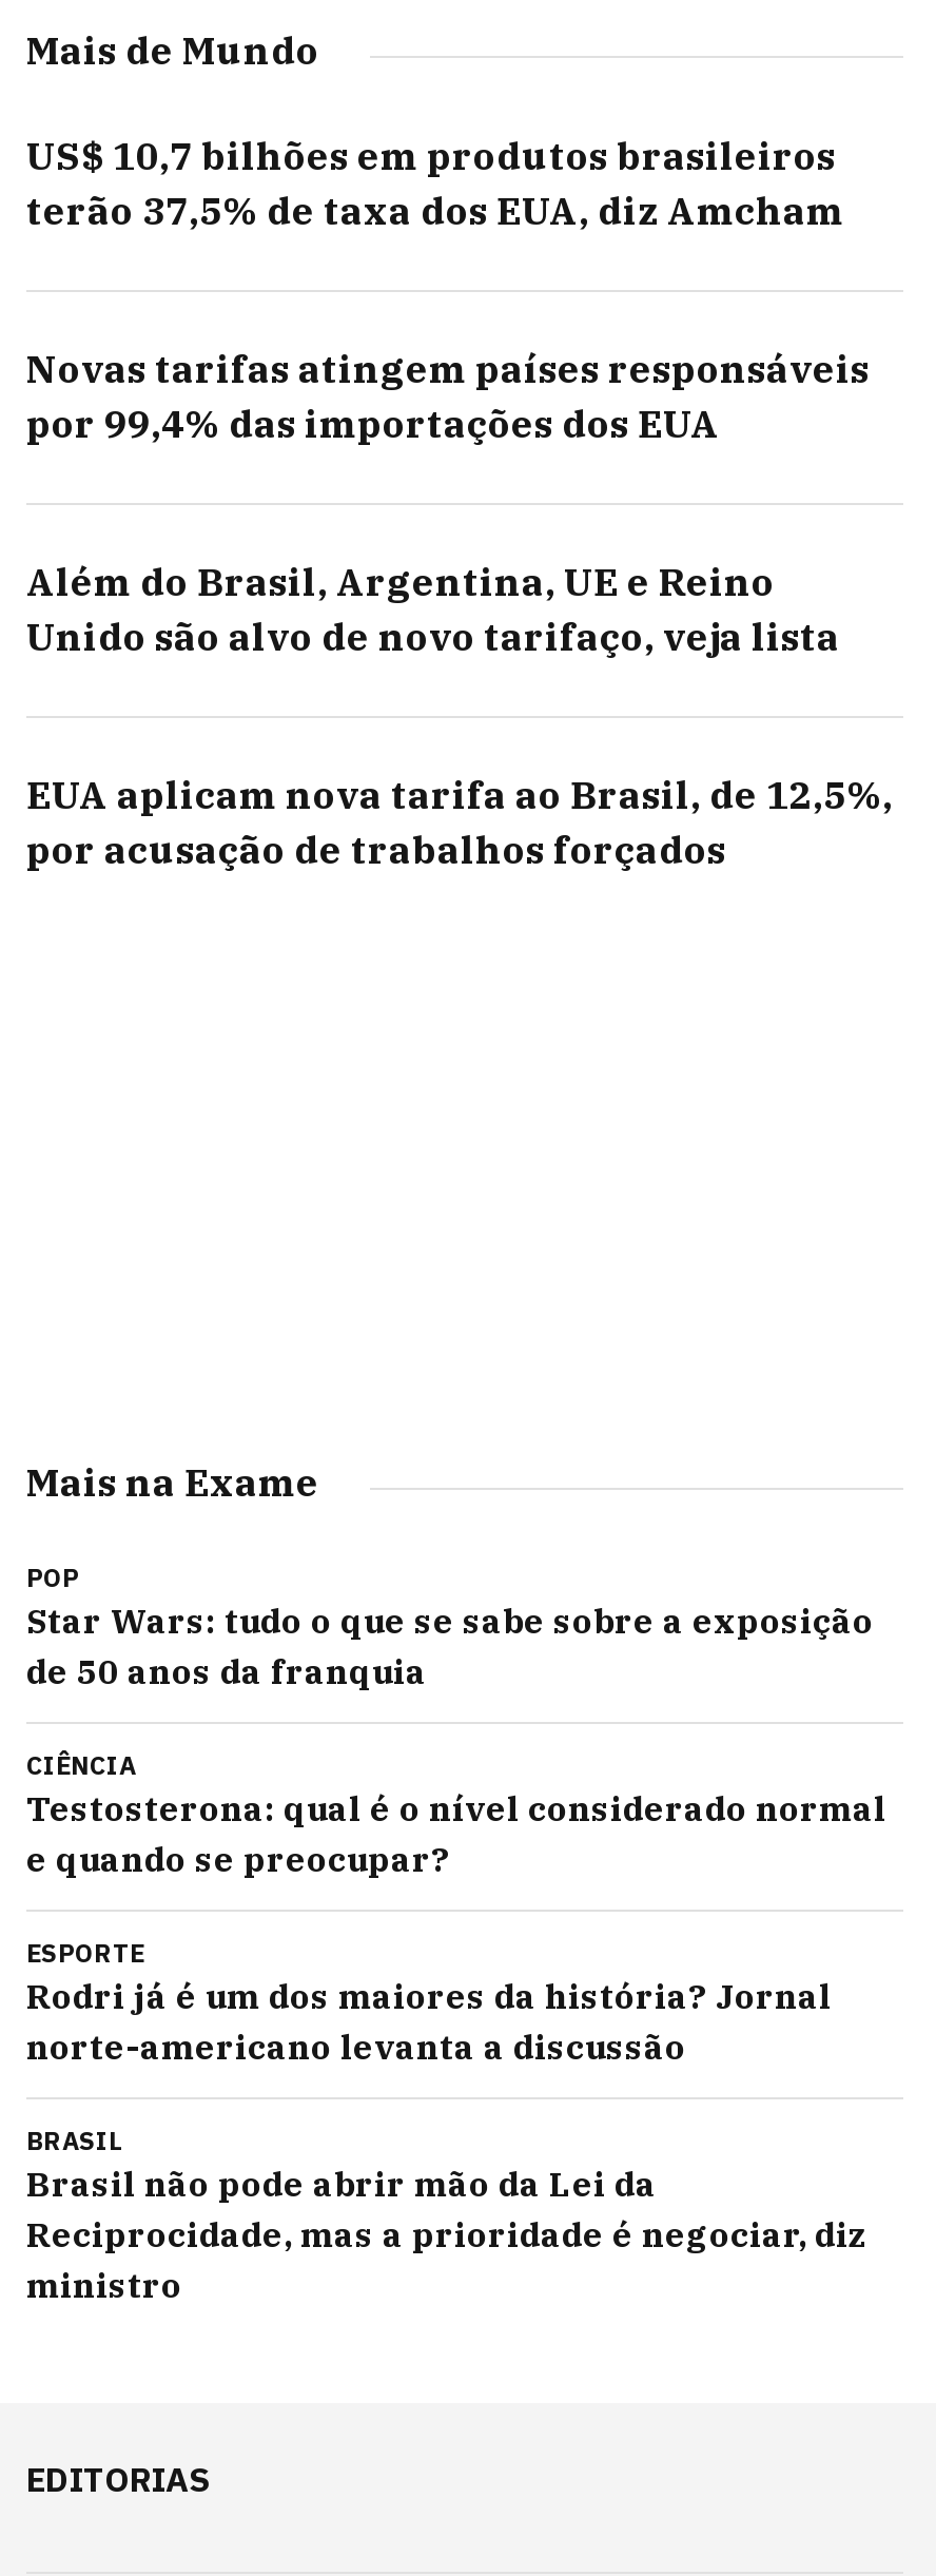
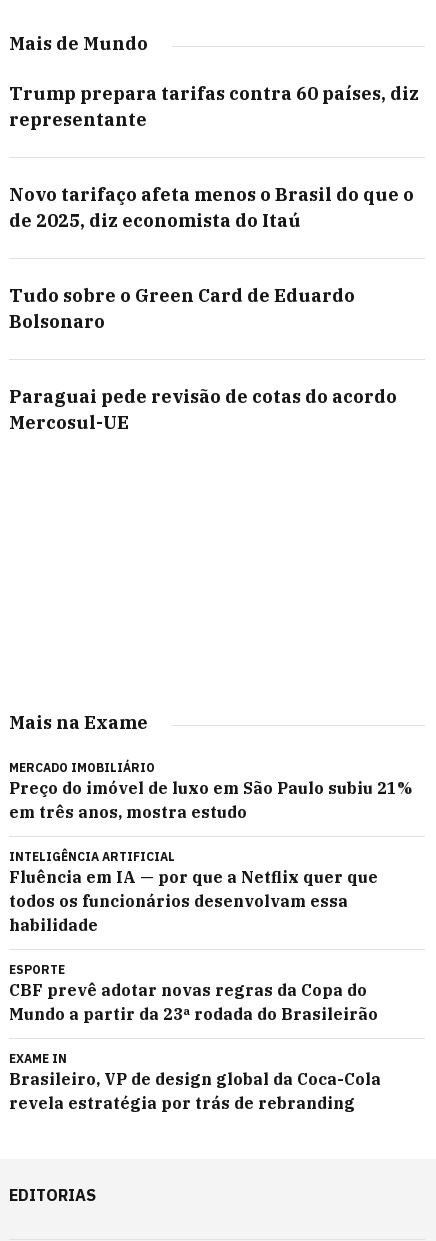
[26,132,844,235] US$ 10,7 bilhões em produtos brasileiros | terão 37,5% de taxa dos EUA, diz Amcham -> [9,82,419,131] Trump prepara tarifas contra 60 países, diz | representante
[26,345,870,448] Novas tarifas atingem países responsáveis | por 99,4% das importações dos EUA -> [9,183,414,232] Novo tarifaço afeta menos o Brasil do que o | de 2025, diz economista do Itaú
[26,558,840,661] Além do Brasil, Argentina, UE e Reino | Unido são alvo de novo tarifaço, veja lista -> [9,284,355,333] Tudo sobre o Green Card de Eduardo | Bolsonaro
[26,771,893,874] EUA aplicam nova tarifa ao Brasil, de 12,5%, | por acusação de trabalhos forçados -> [9,385,397,434] Paraguai pede revisão de cotas do acordo | Mercosul-UE
[26,1562,874,1692] POP | Star Wars: tudo o que se sabe sobre a exposição | de 50 anos da franquia -> [9,760,412,822] MERCADO IMOBILIÁRIO | Preço do imóvel de luxo em São Paulo subiu 21% | em três anos, mostra estudo
[26,1749,886,1880] CIÊNCIA | Testosterona: qual é o nível considerado normal | e quando se preocupar? -> [9,849,378,935] INTELIGÊNCIA ARTIFICIAL | Fluência em IA — por que a Netflix quer que | todos os funcionários desenvolvam essa | habilidade
moved [26,1937,144,1969] -> [9,962,65,977]: ESPORTE
[26,1975,832,2068] Rodri já é um dos maiores da história? Jornal | norte-americano levanta a discussão -> [9,980,378,1024] CBF prevê adotar novas regras da Copa do | Mundo a partir da 23ª rodada do Brasileirão
[26,2125,867,2306] BRASIL | Brasil não pode abrir mão da Lei da | Reciprocidade, mas a prioridade é negociar, diz | ministro -> [9,1051,381,1113] EXAME IN | Brasileiro, VP de design global da Coca-Cola | revela estratégia por trás de rebranding

